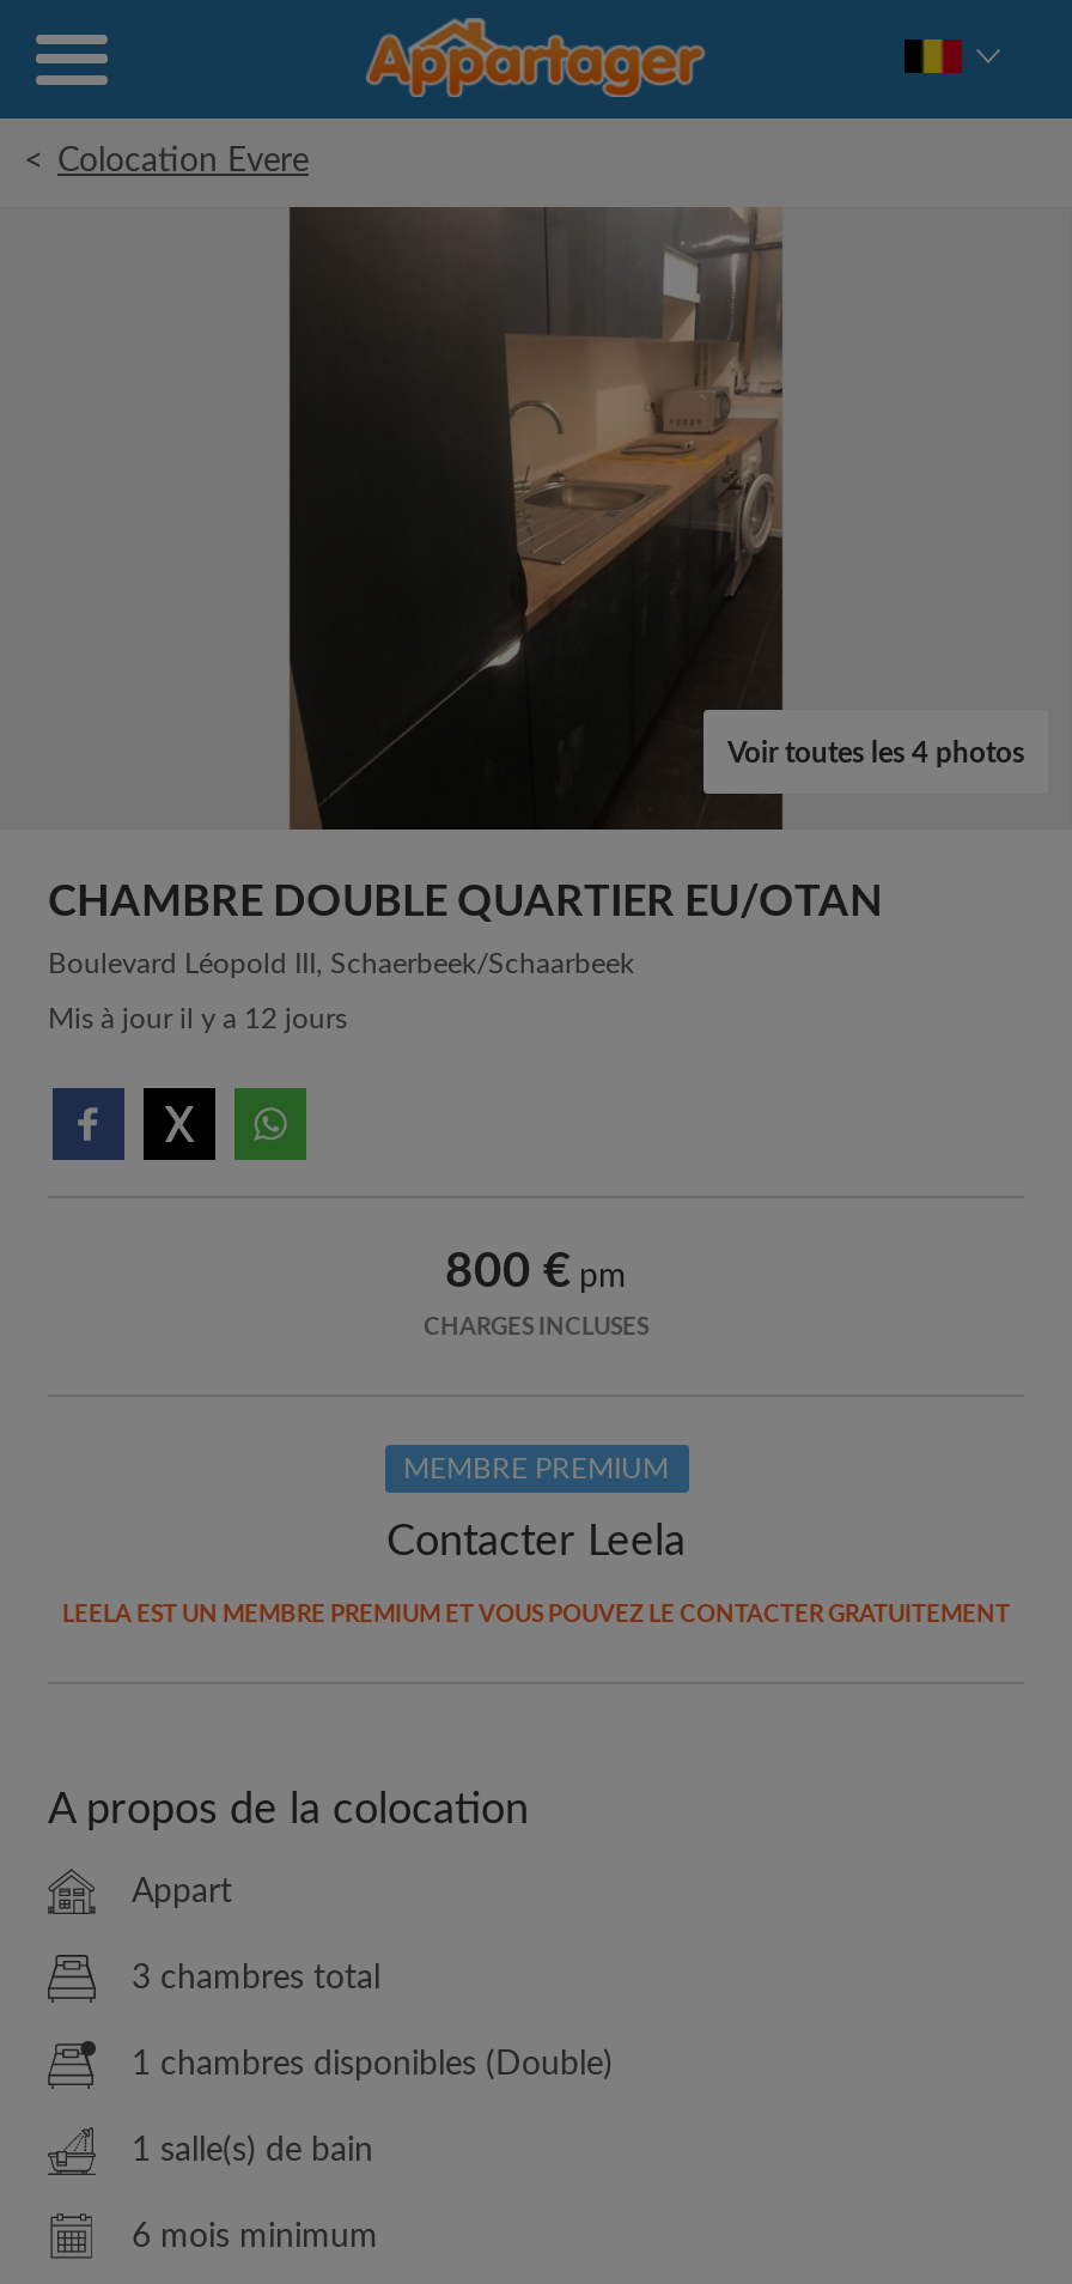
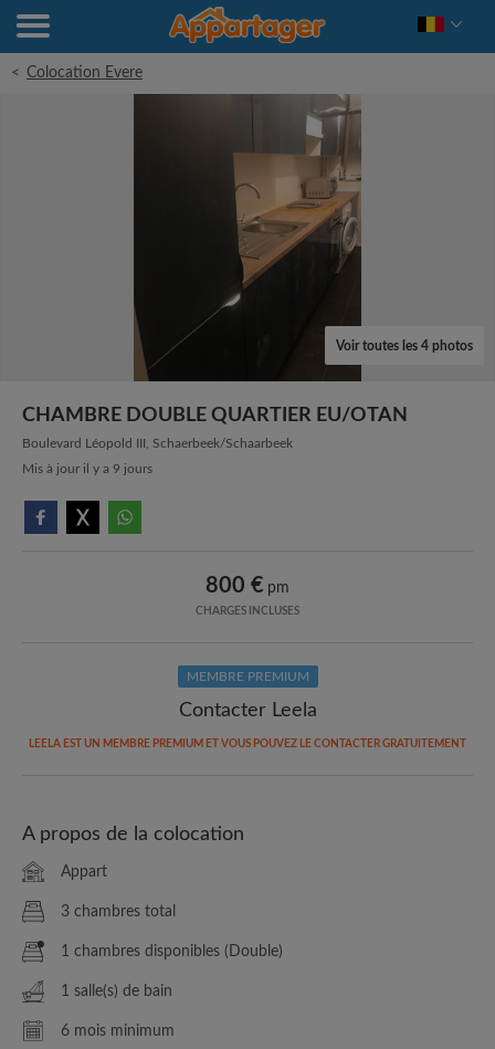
[48,1004,347,1033] Mis à jour il y a 12 jours -> [22,462,152,475] Mis à jour il y a 9 jours

